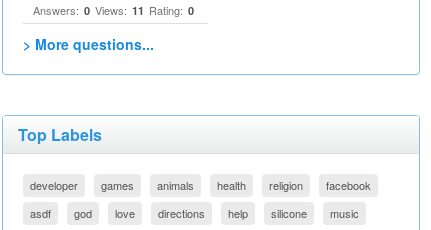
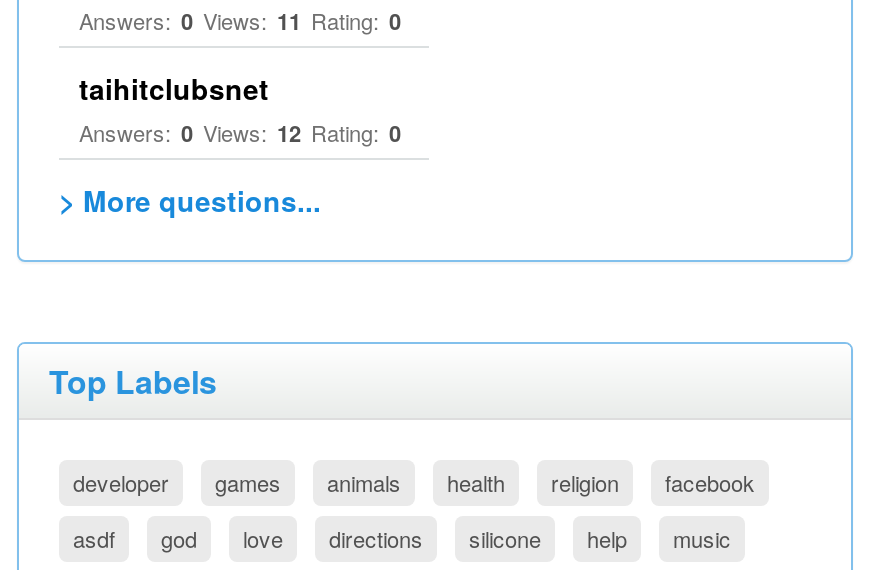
none -> [79,68,401,148] taihitclubsnet | Answers: 0 Views: 12 Rating: 0
moved [271,205,307,221] -> [469,522,541,554]: silicone

